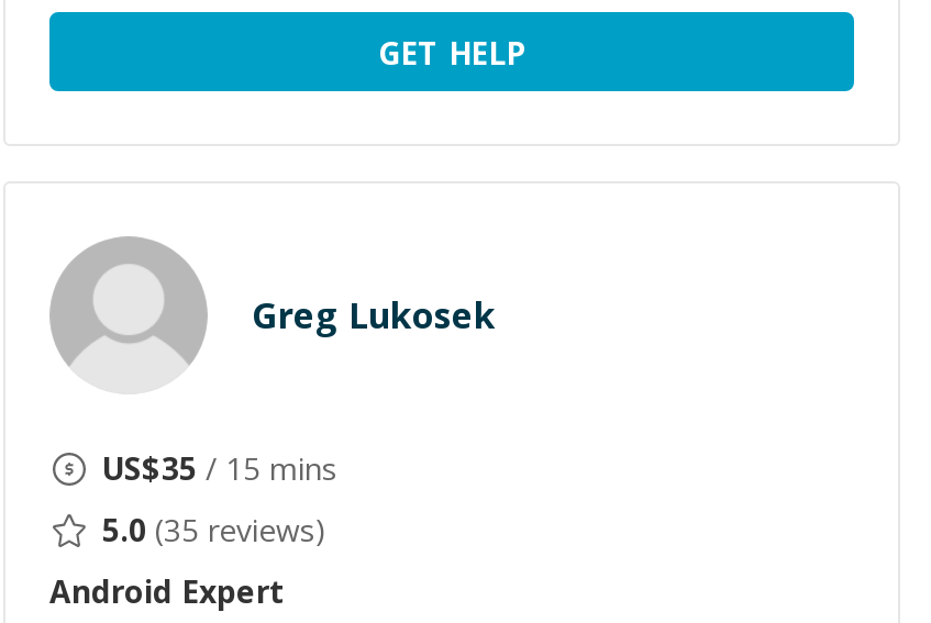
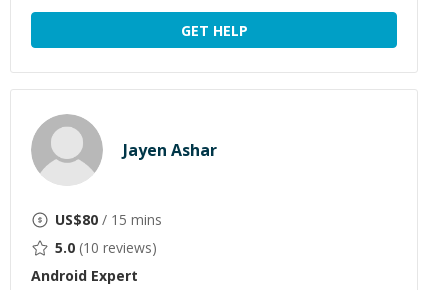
[252,291,496,340] Greg Lukosek -> [123,139,217,161] Jayen Ashar
[102,447,337,489] US$35 / 15 mins -> [55,210,162,229] US$80 / 15 mins
[102,509,326,550] 5.0 (35 reviews) -> [55,238,157,257] 5.0 (10 reviews)

